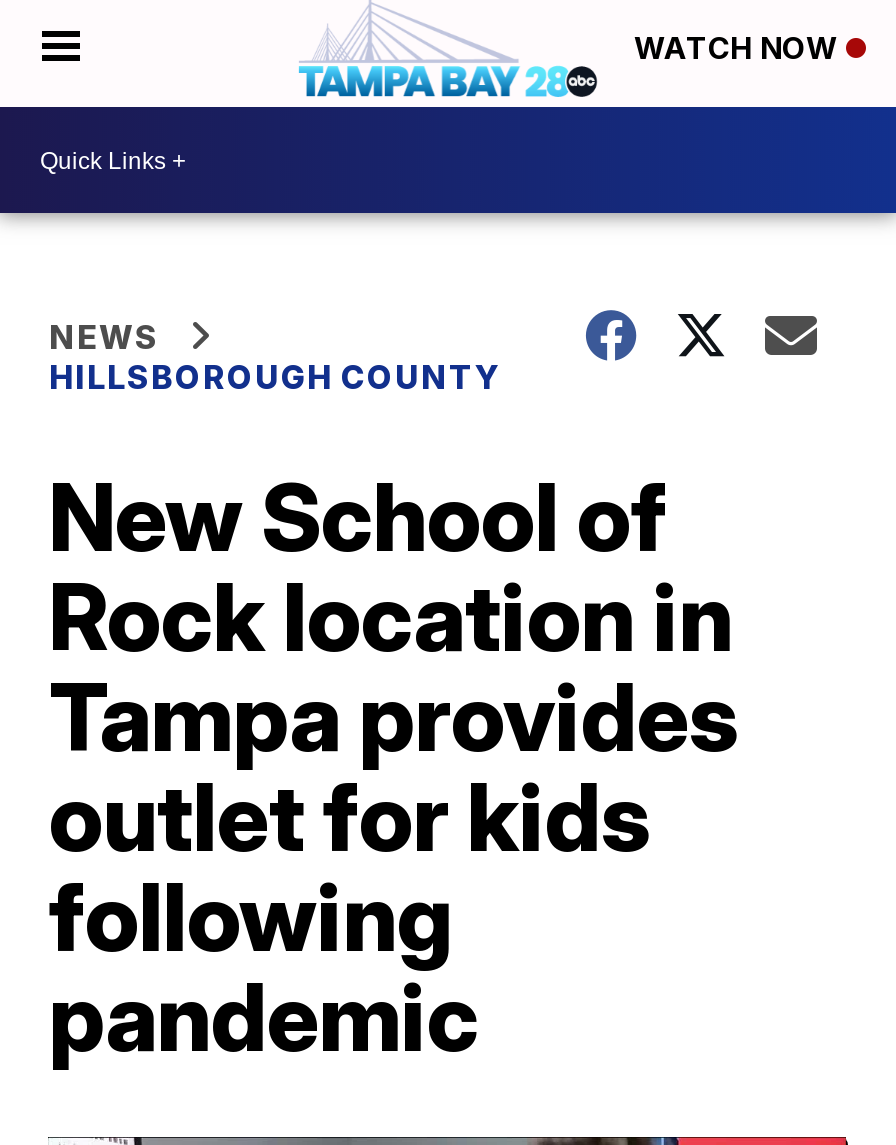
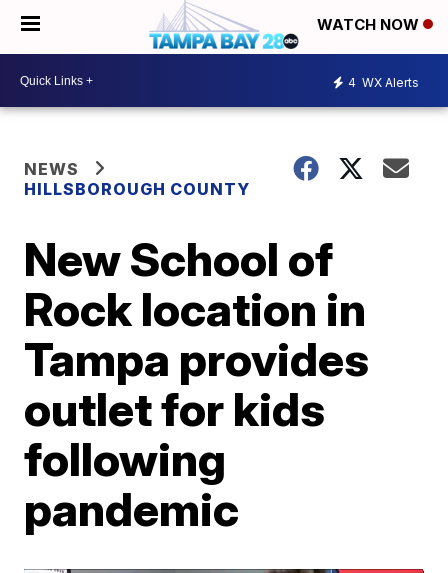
none -> [348,74,419,89] 4 WX Alerts

